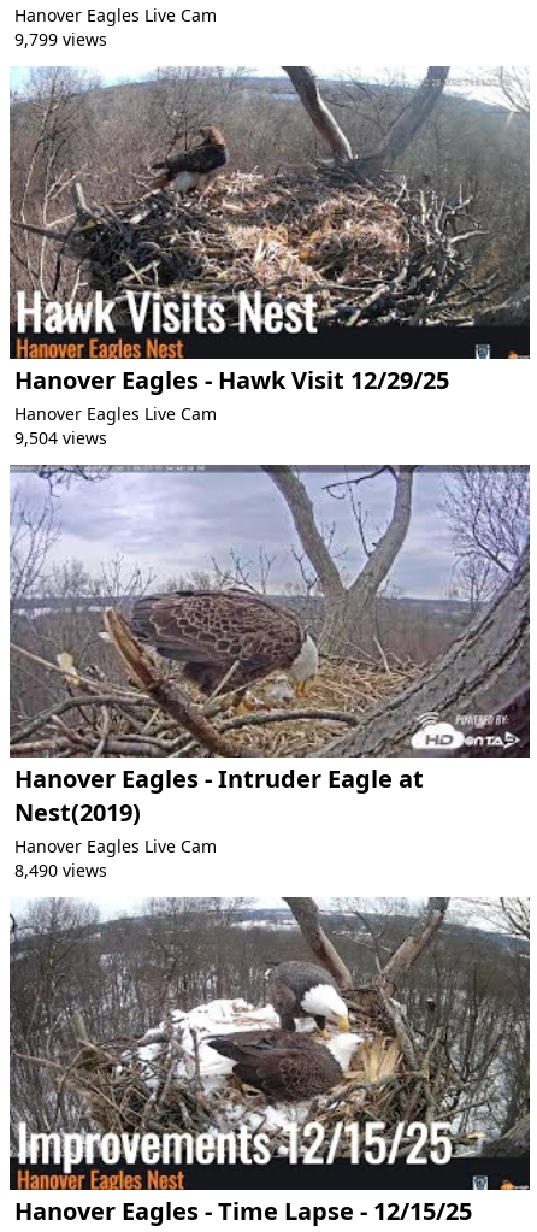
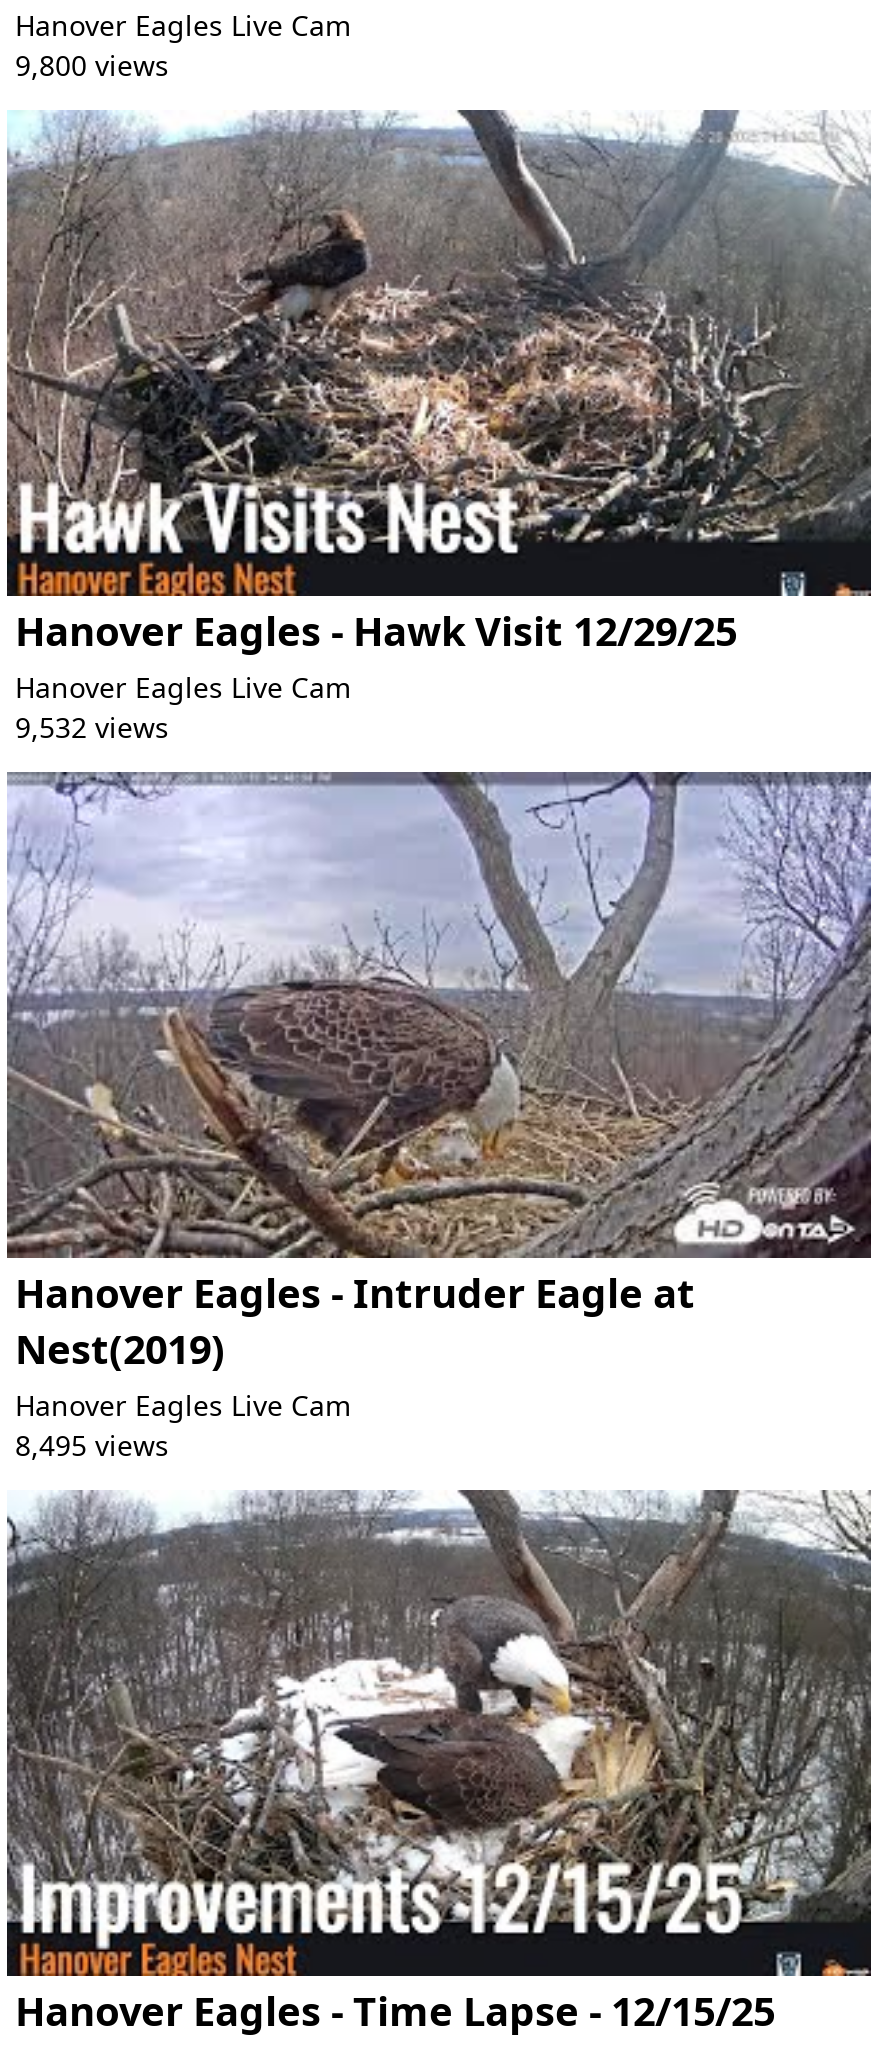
[14,28,107,51] 9,799 views -> [15,46,169,84] 9,800 views
[14,426,107,449] 9,504 views -> [15,708,169,746] 9,532 views
[14,859,107,882] 8,490 views -> [15,1426,169,1464] 8,495 views

